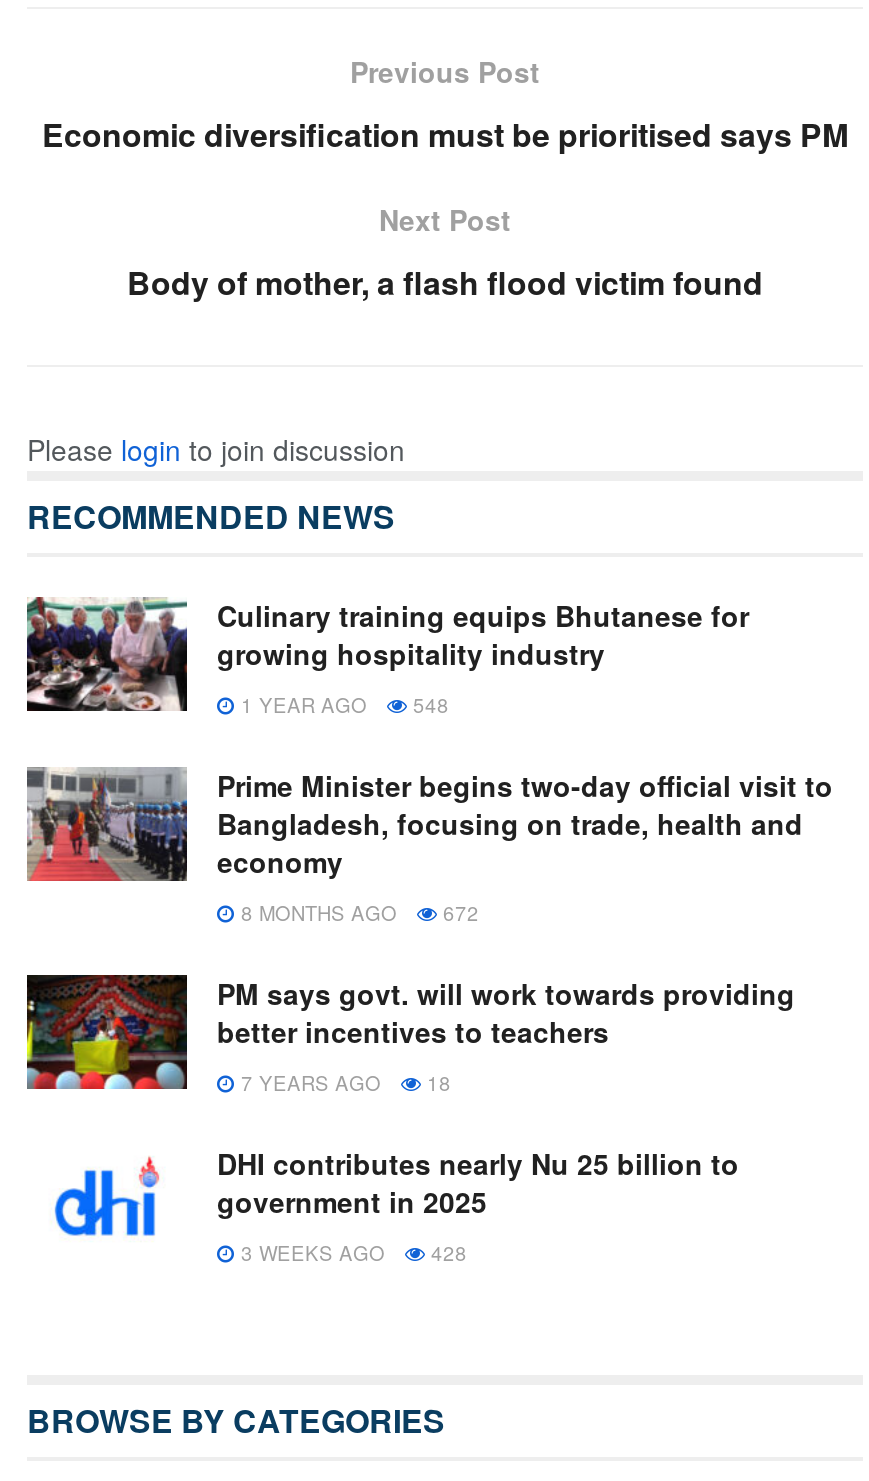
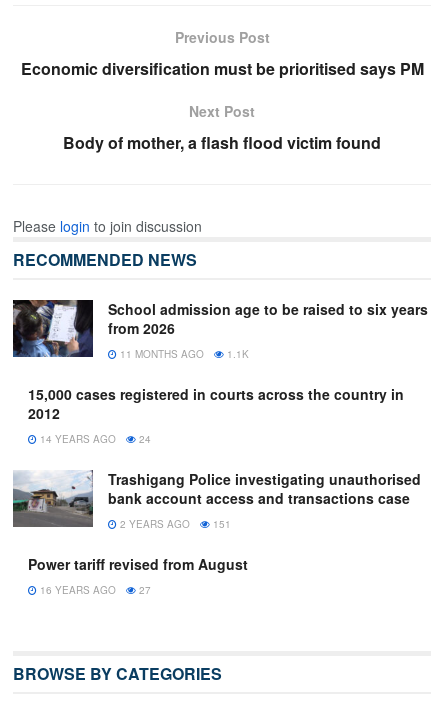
[25,595,749,719] [image] | Culinary training equips Bhutanese for | growing hospitality industry | 1 YEAR AGO | 548 -> [12,299,428,361] [image] | School admission age to be raised to six years | from 2026 | 11 MONTHS AGO | 1.1K
[217,765,833,927] Prime Minister begins two-day official visit to | Bangladesh, focusing on trade, health and | economy | 8 MONTHS AGO | 672 -> [28,384,404,446] 15,000 cases registered in courts across the country in | 2012 | 14 YEARS AGO | 24
[25,973,795,1097] [image] | PM says govt. will work towards providing | better incentives to teachers | 7 YEARS AGO | 18 -> [12,469,421,531] [image] | Trashigang Police investigating unauthorised | bank account access and transactions case | 2 YEARS AGO | 151
[217,1143,739,1267] DHI contributes nearly Nu 25 billion to | government in 2025 | 3 WEEKS AGO | 428 -> [28,554,248,597] Power tariff revised from August | 16 YEARS AGO | 27

